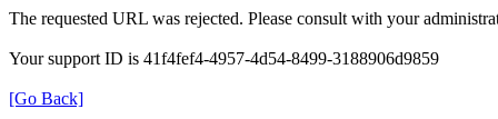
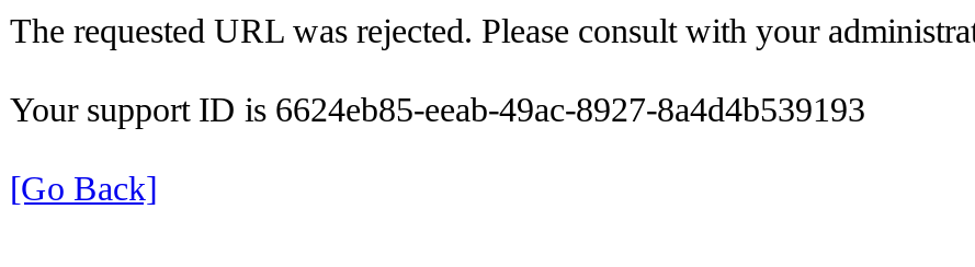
[9,49,439,68] Your support ID is 41f4fef4-4957-4d54-8499-3188906d9859 -> [10,91,865,128] Your support ID is 6624eb85-eeab-49ac-8927-8a4d4b539193

